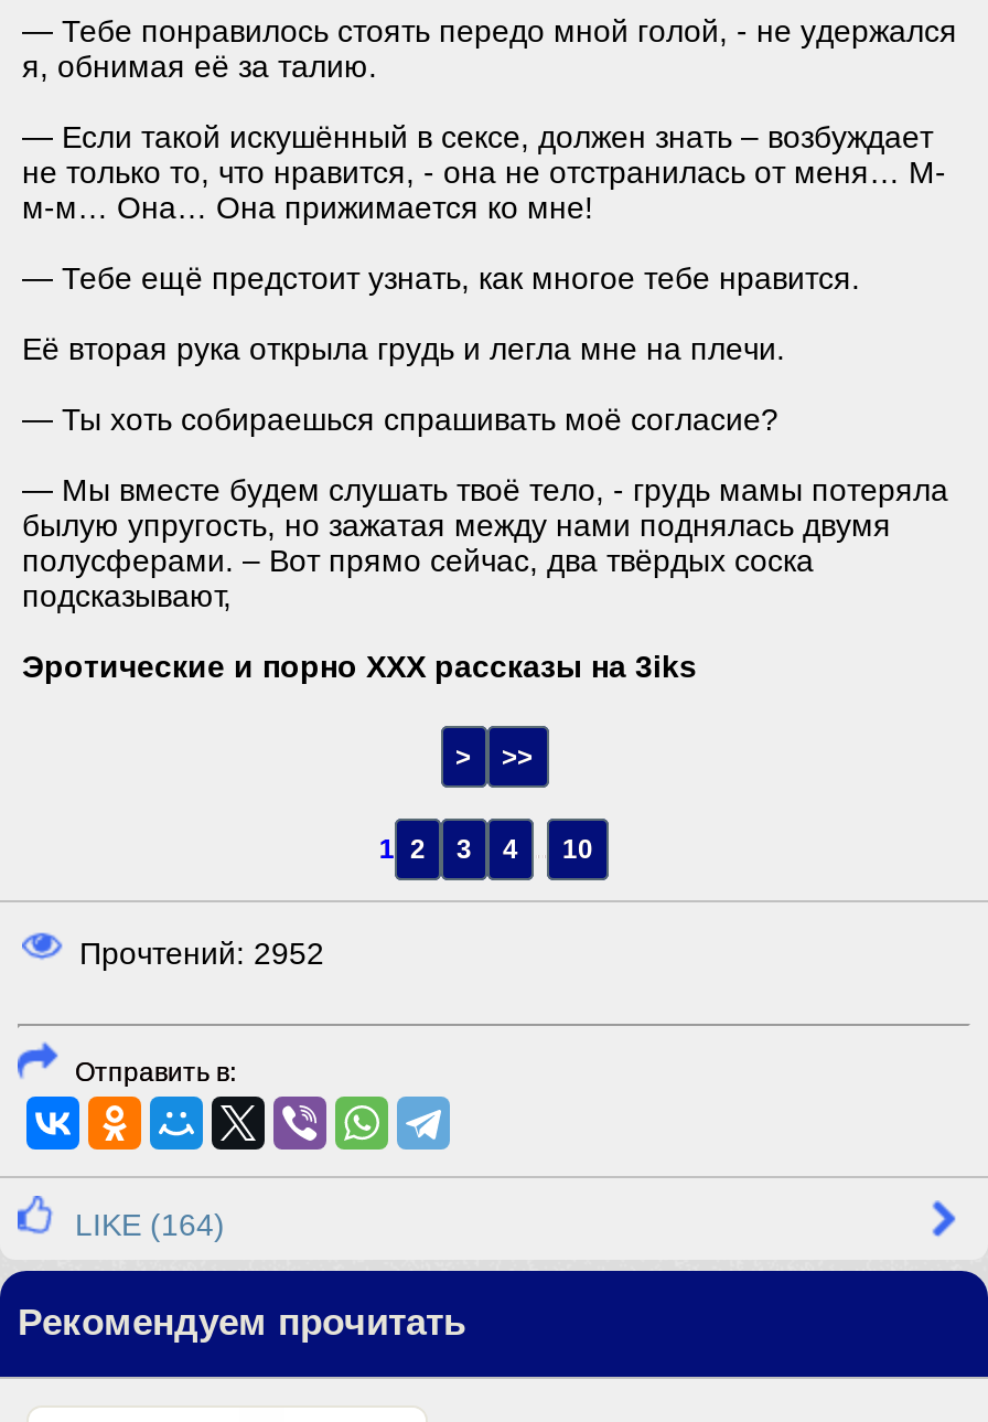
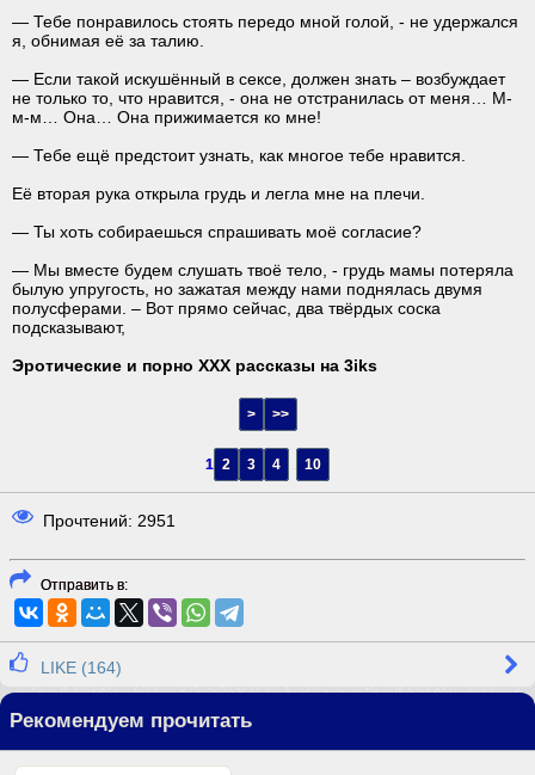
[79,935,324,970] Прочтений: 2952 -> [43,511,176,530] Прочтений: 2951

